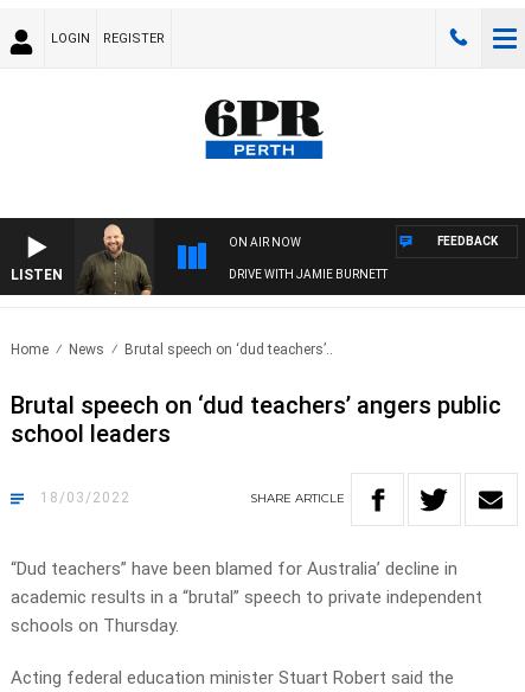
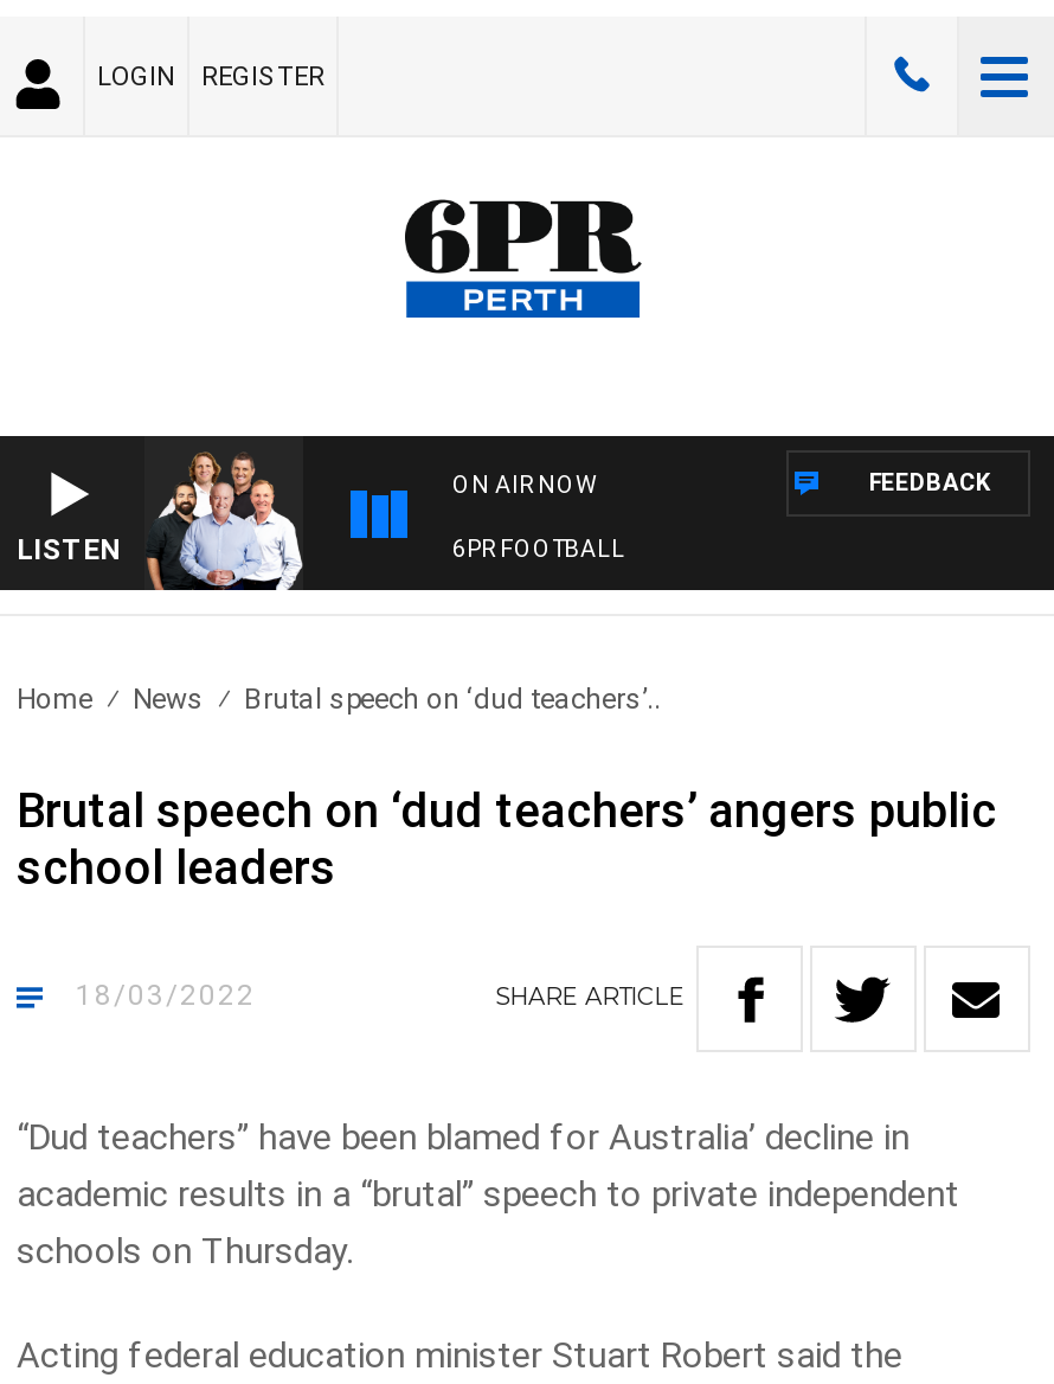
[77,223,153,295] [image] -> [147,450,306,592] [image]
[229,268,388,281] DRIVE WITH JAMIE BURNETT -> [452,536,625,562] 6PR FOOTBALL

